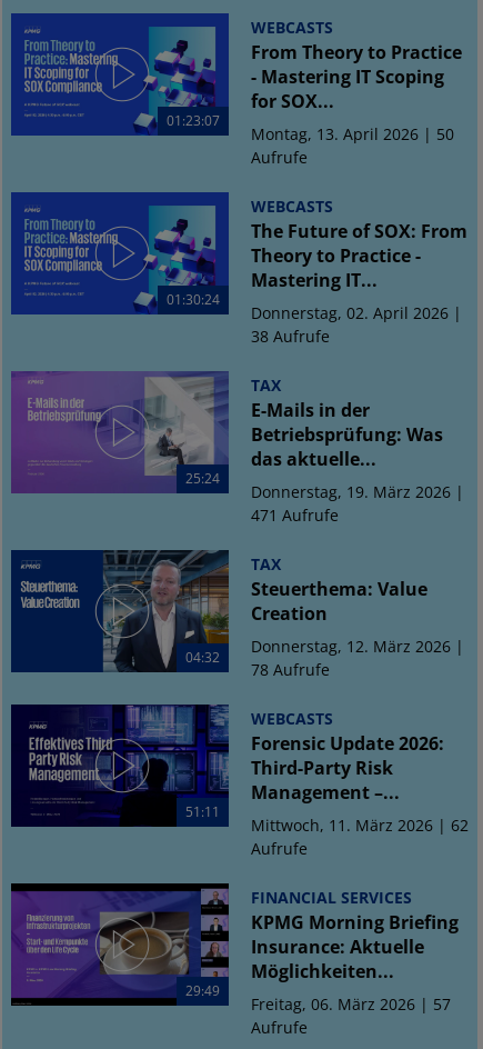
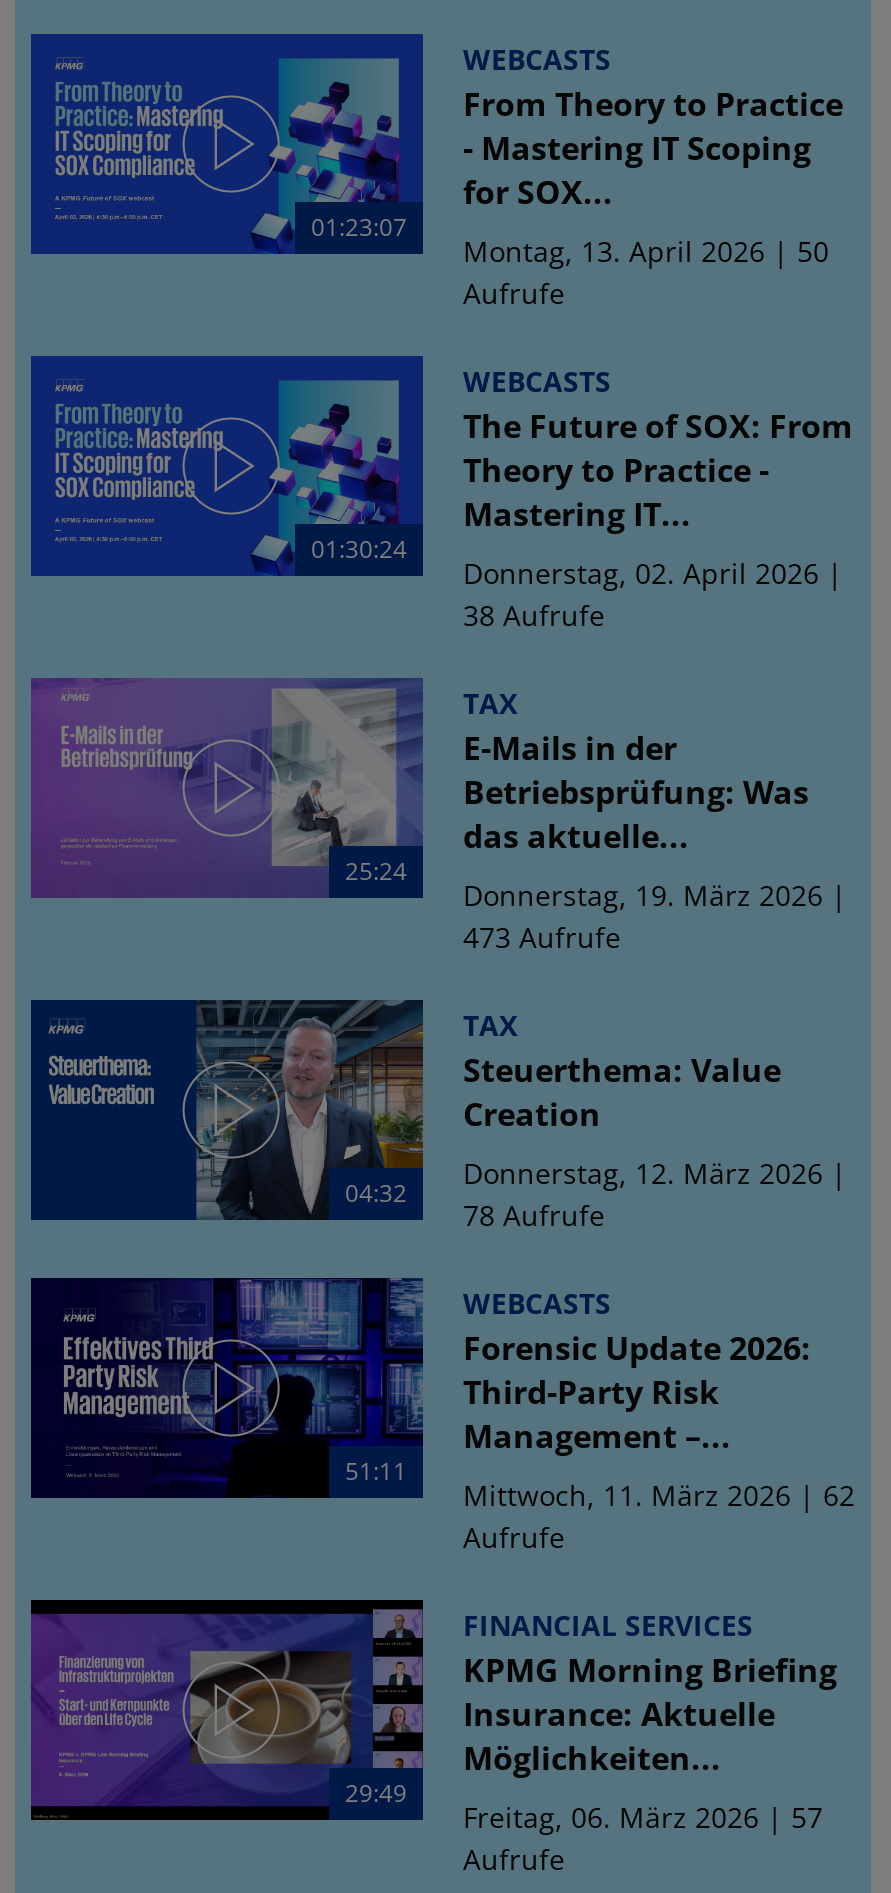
[251,504,339,526] 471 Aufrufe -> [463,918,621,956] 473 Aufrufe

